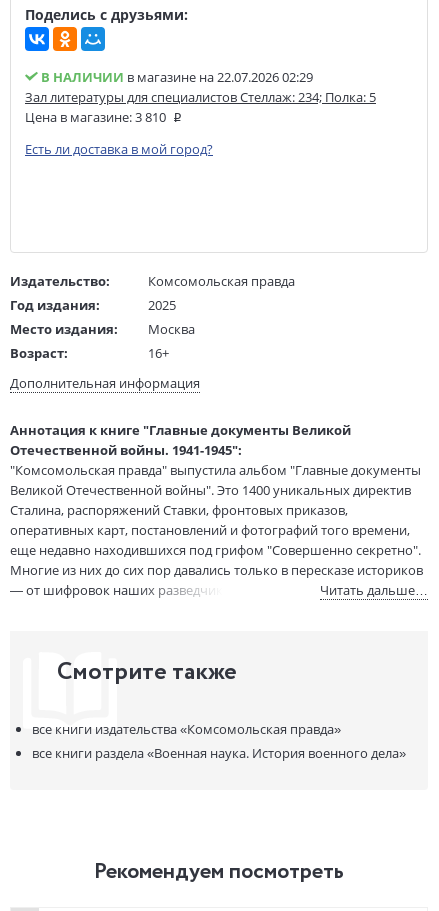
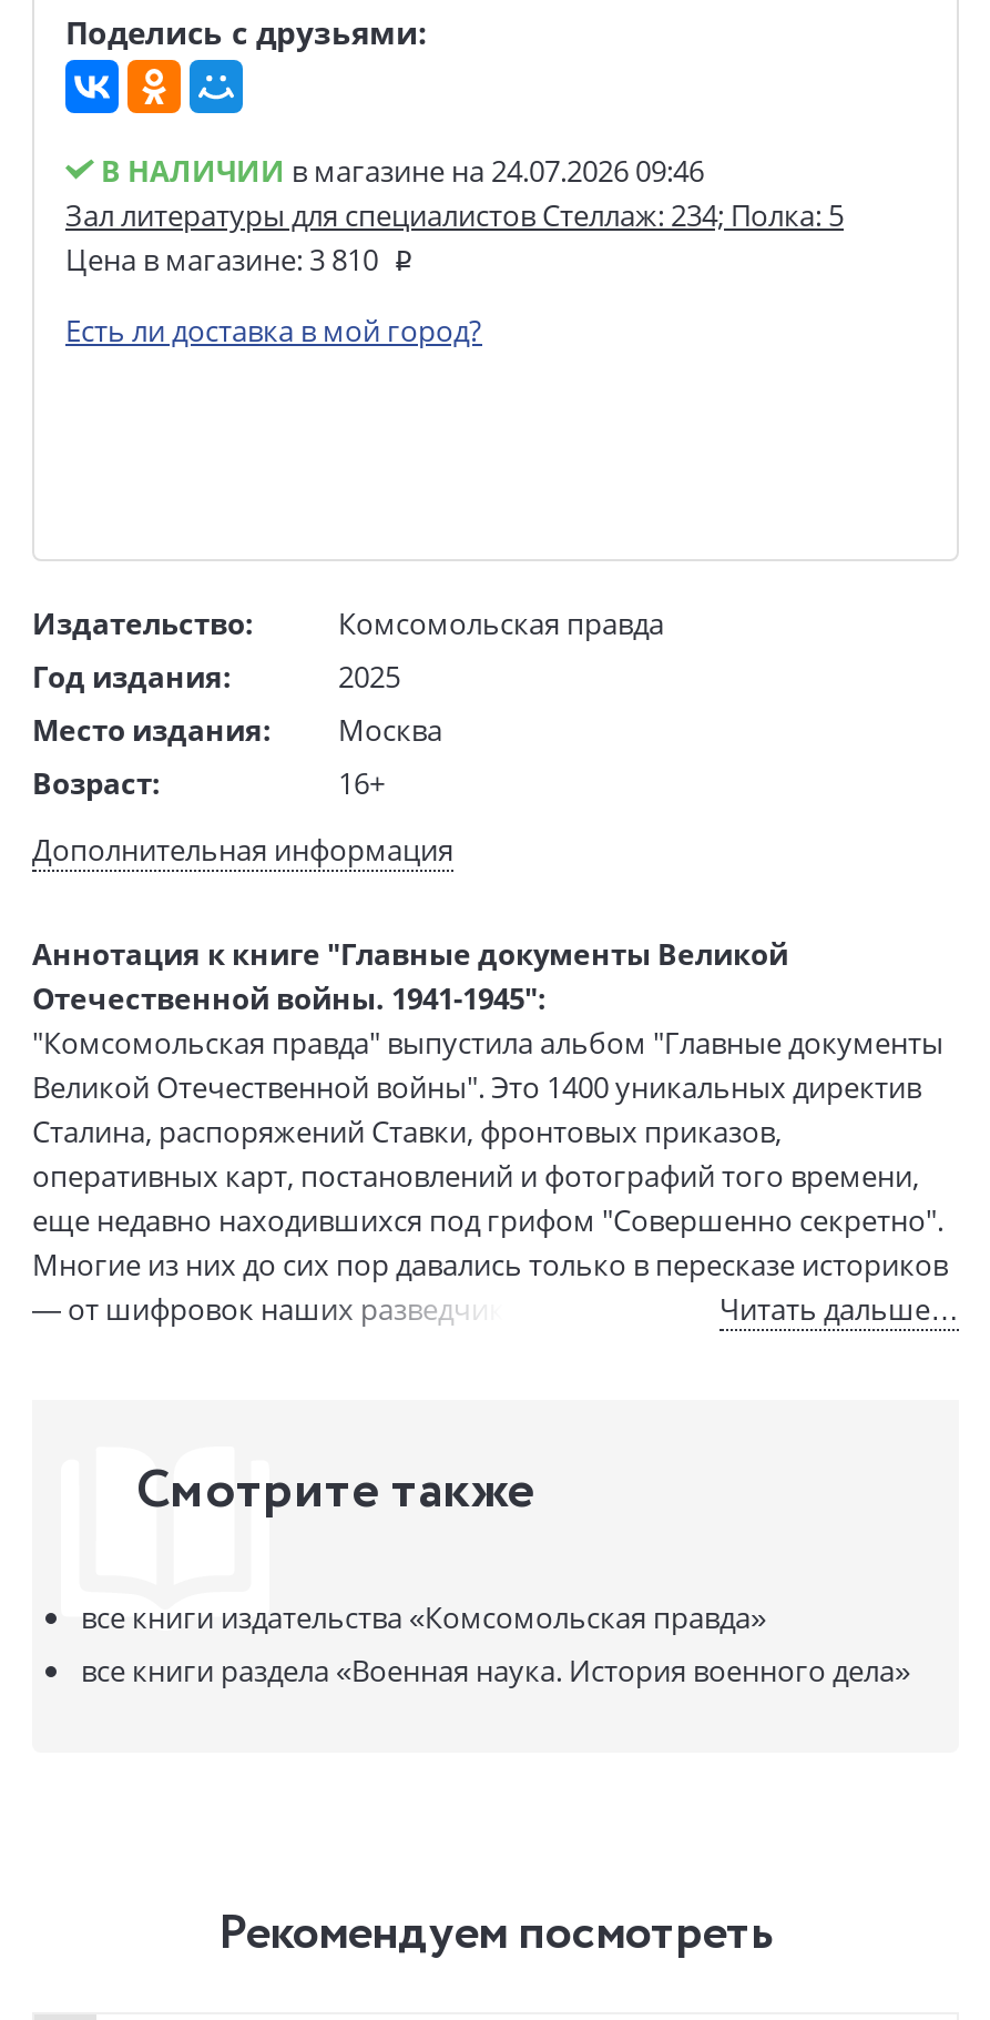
[38,68,313,86] В НАЛИЧИИ в магазине на 22.07.2026 02:29 -> [94,150,704,190] В НАЛИЧИИ в магазине на 24.07.2026 09:46

